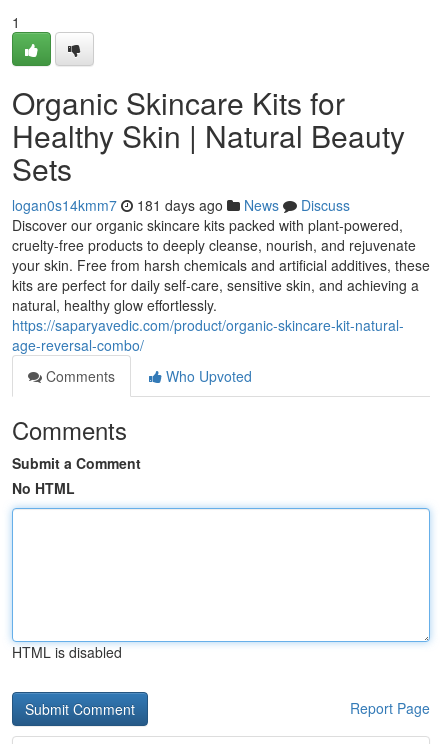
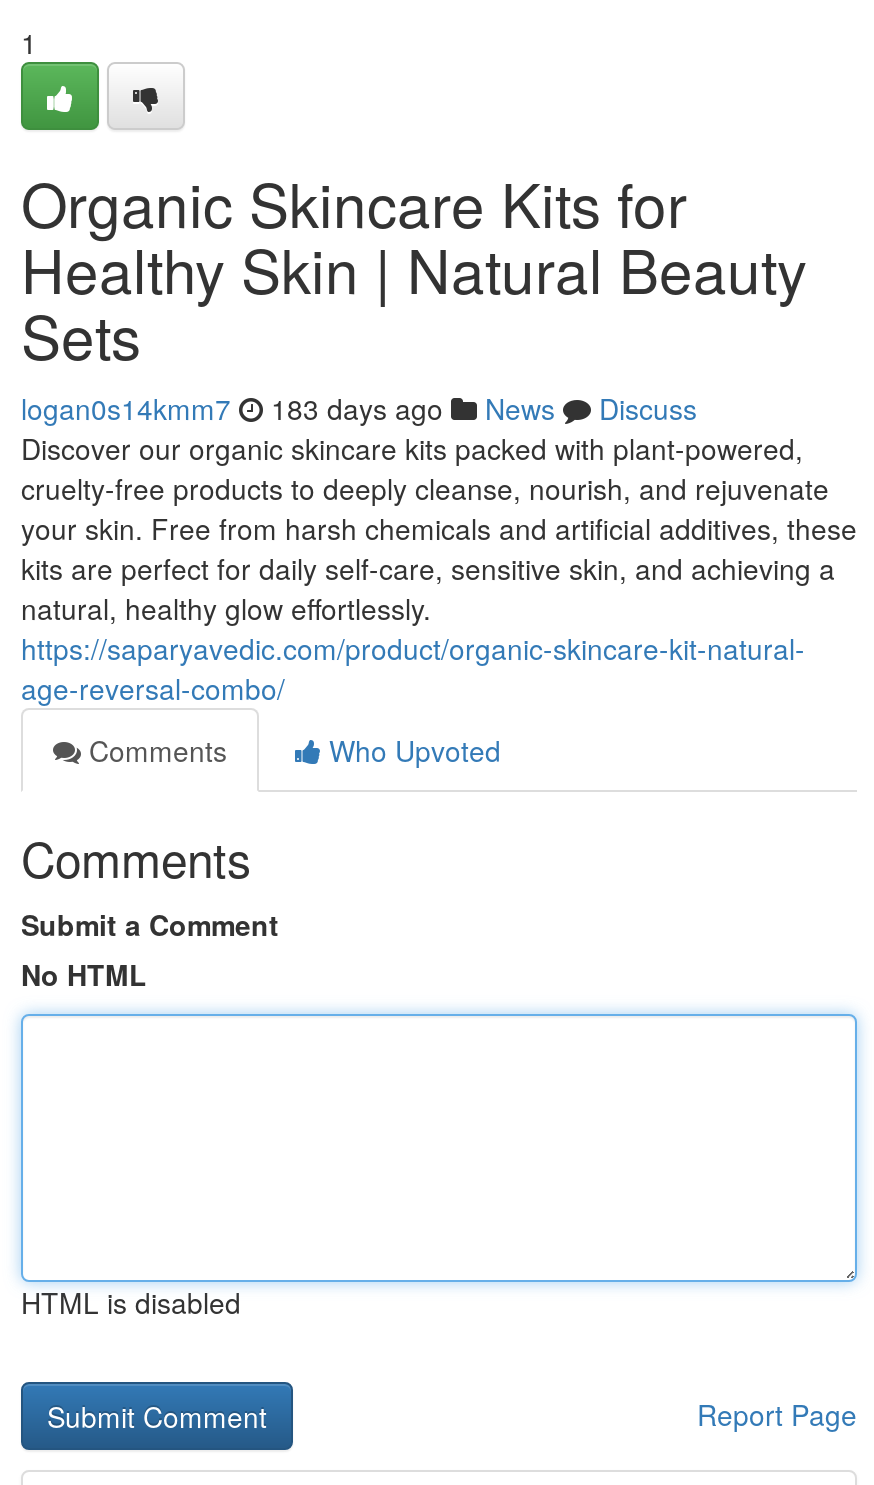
[12,195,350,215] logan0s14kmm7 181 days ago News Discuss -> [21,388,697,428] logan0s14kmm7 183 days ago News Discuss

